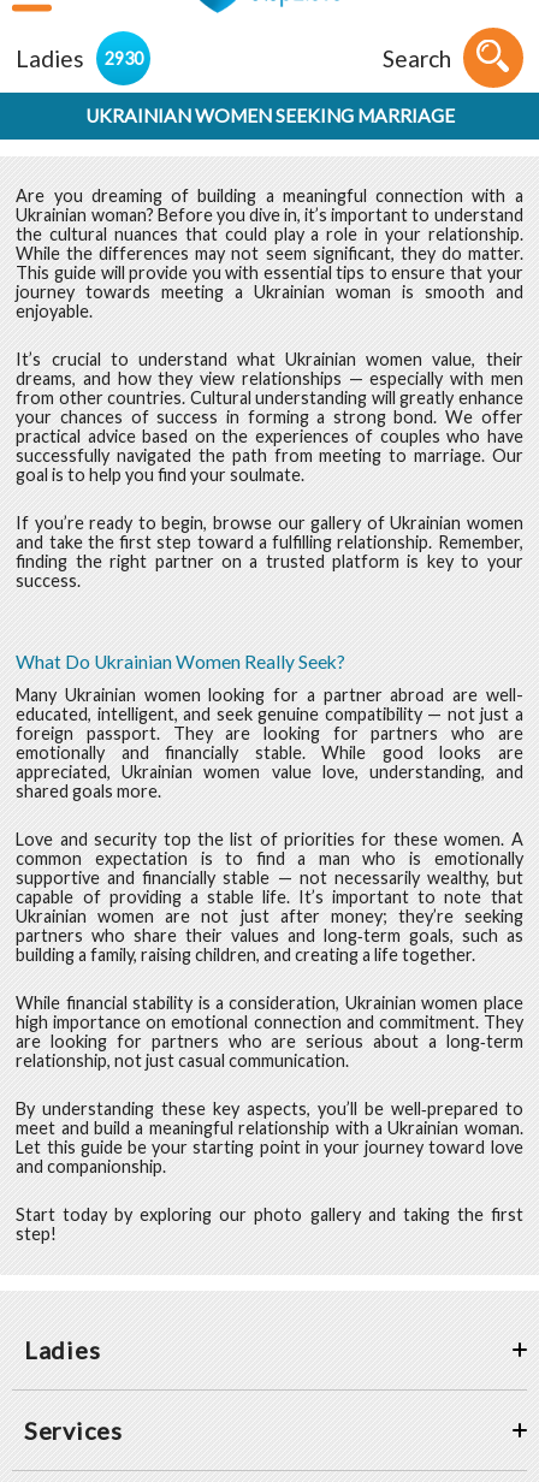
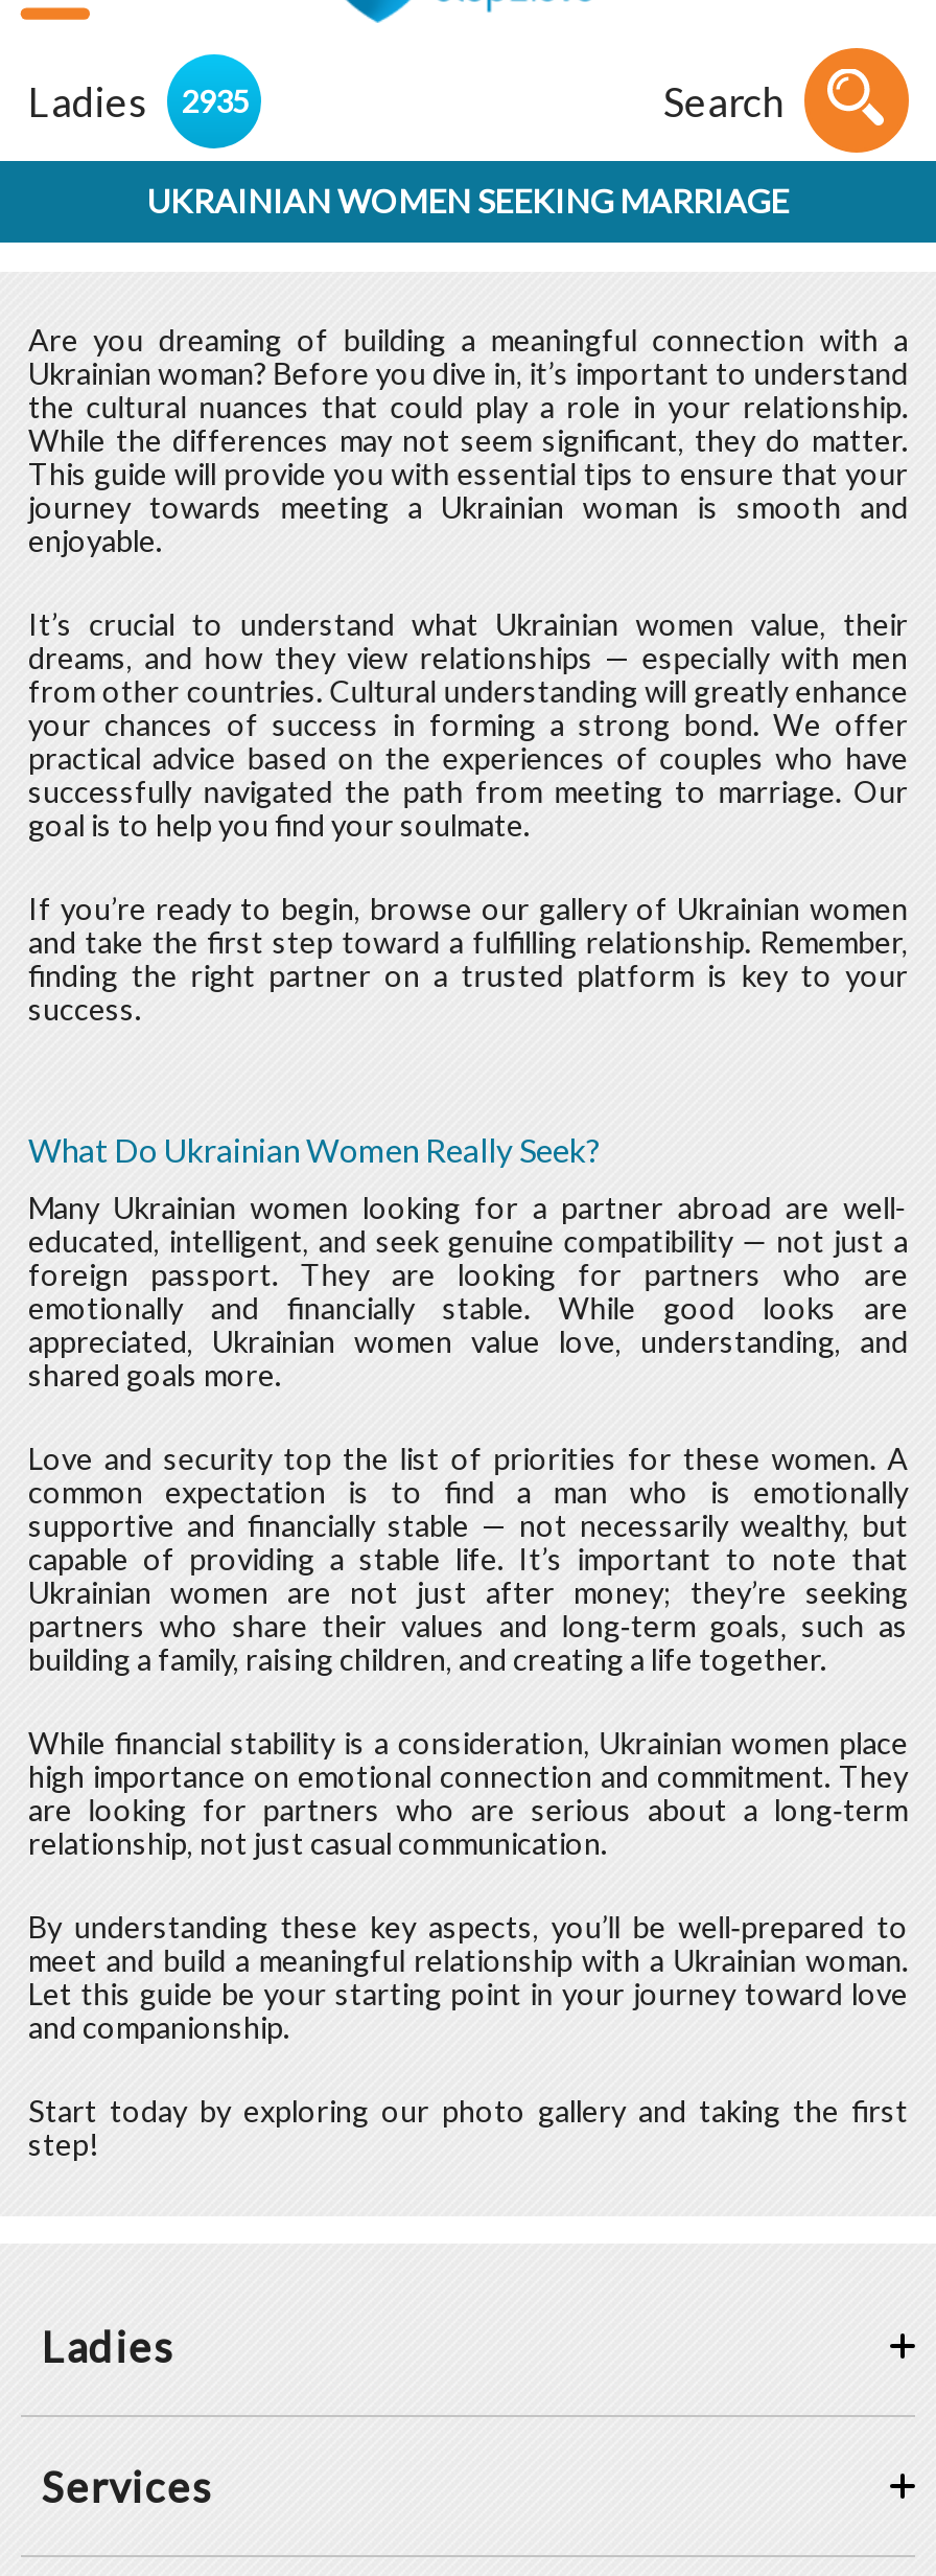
[16,44,143,72] Ladies 2930 -> [28,76,248,124] Ladies 2935

